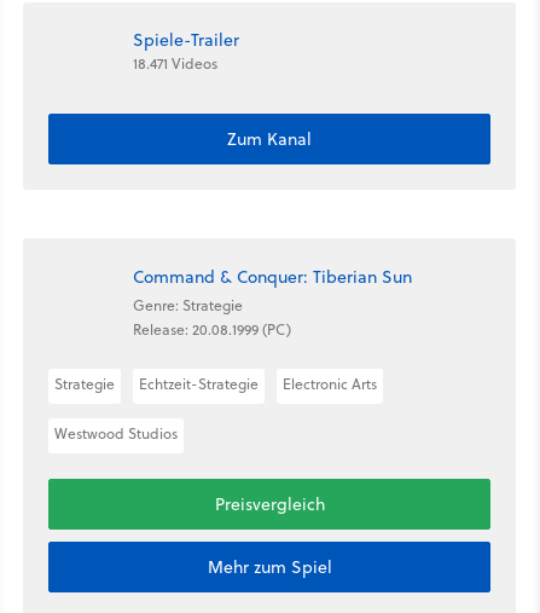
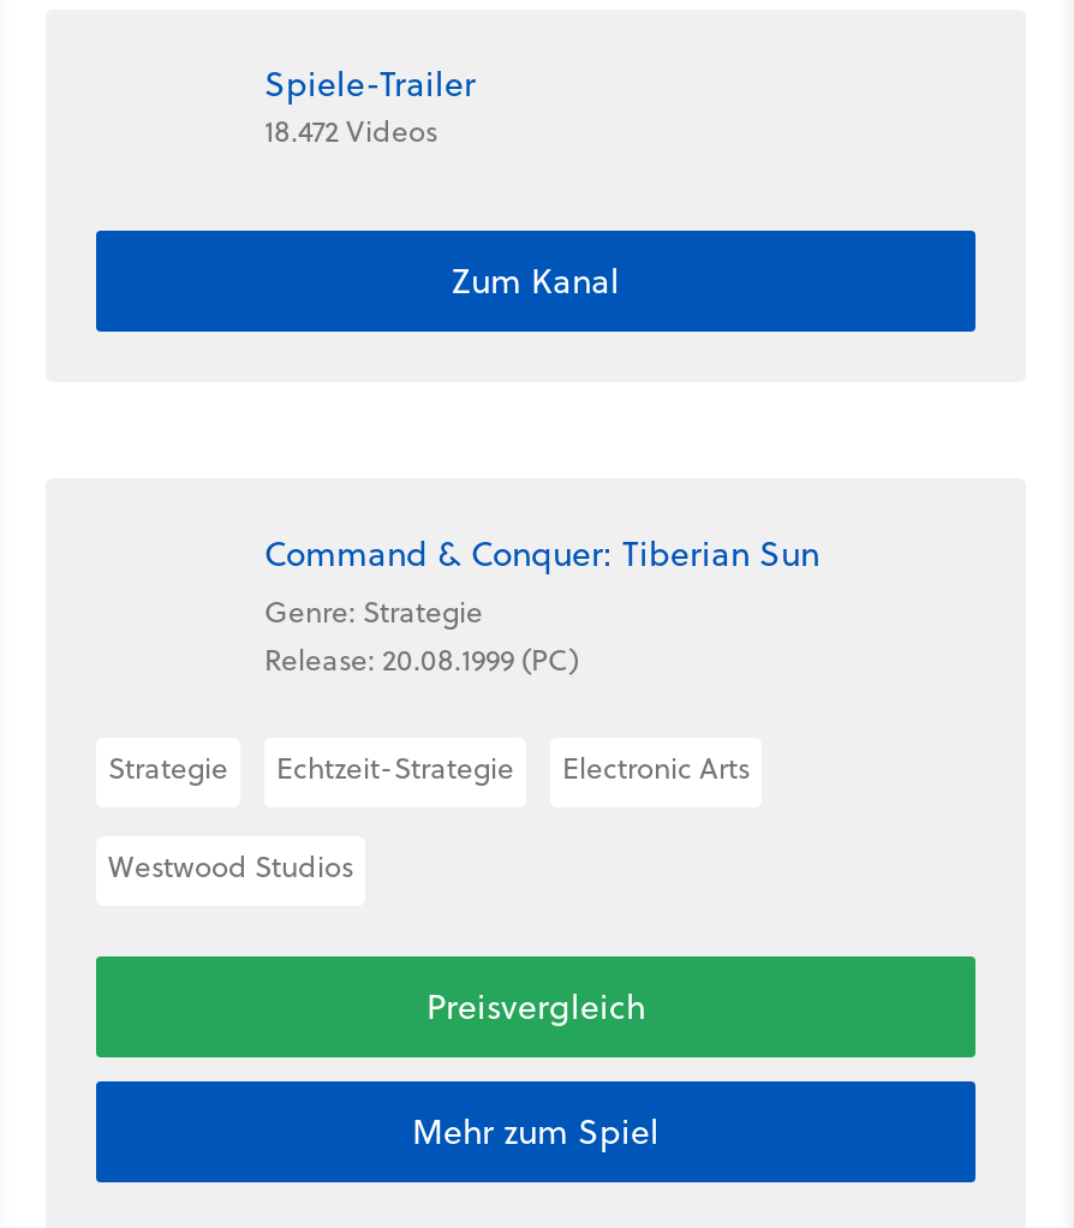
[133,53,217,74] 18.471 Videos -> [264,111,437,151] 18.472 Videos

